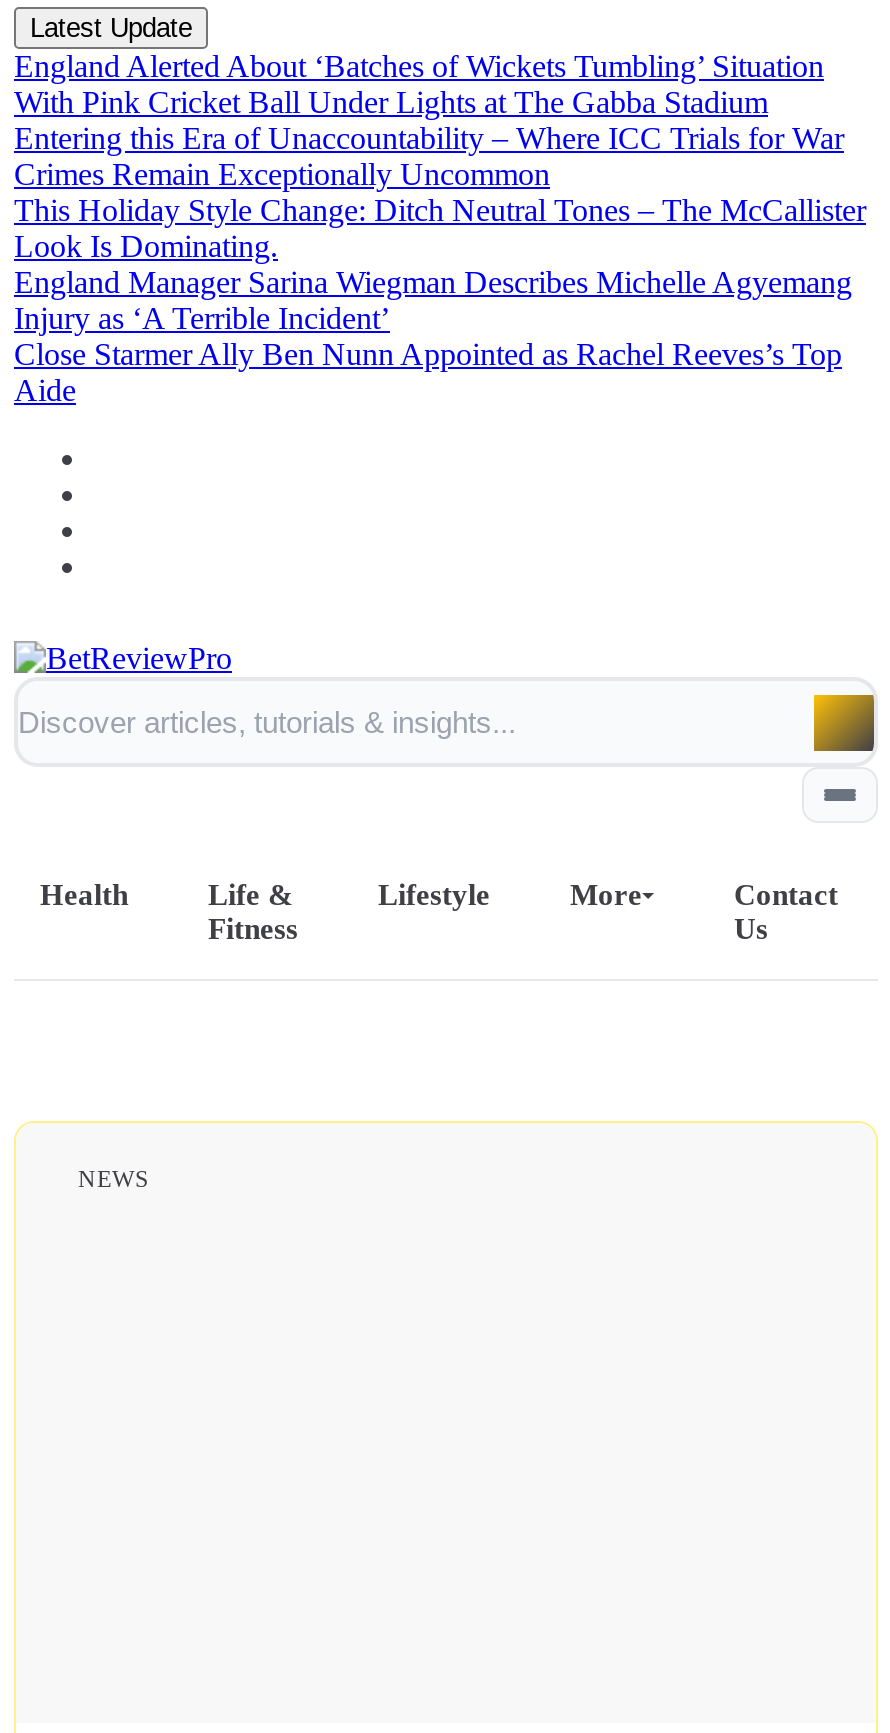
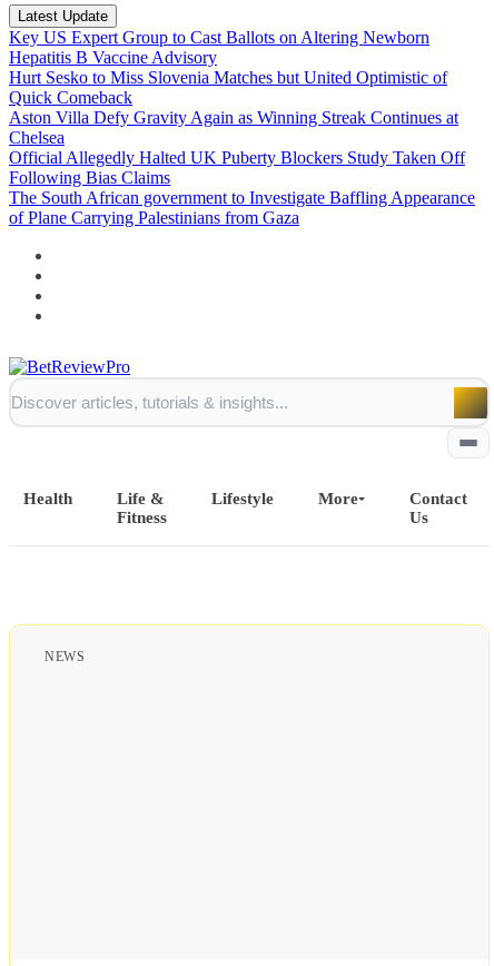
[14,49,866,407] England Alerted About ‘Batches of Wickets Tumbling’ Situation | With Pink Cricket Ball Under Lights at The Gabba Stadium | Entering this Era of Unaccountability – Where ICC Trials for War | Crimes Remain Exceptionally Uncommon | This Holiday Style Change: Ditch Neutral Tones – The McCallister | Look Is Dominating. | England Manager Sarina Wiegman Describes Michelle Agyemang | Injury as ‘A Terrible Incident’ | Close Starmer Ally Ben Nunn Appointed as Rachel Reeves’s Top | Aide -> [9,28,475,227] Key US Expert Group to Cast Ballots on Altering Newborn | Hepatitis B Vaccine Advisory | Hurt Sesko to Miss Slovenia Matches but United Optimistic of | Quick Comeback | Aston Villa Defy Gravity Again as Winning Streak Continues at | Chelsea | Official Allegedly Halted UK Puberty Blockers Study Taken Off | Following Bias Claims | The South African government to Investigate Baffling Appearance | of Plane Carrying Palestinians from Gaza

